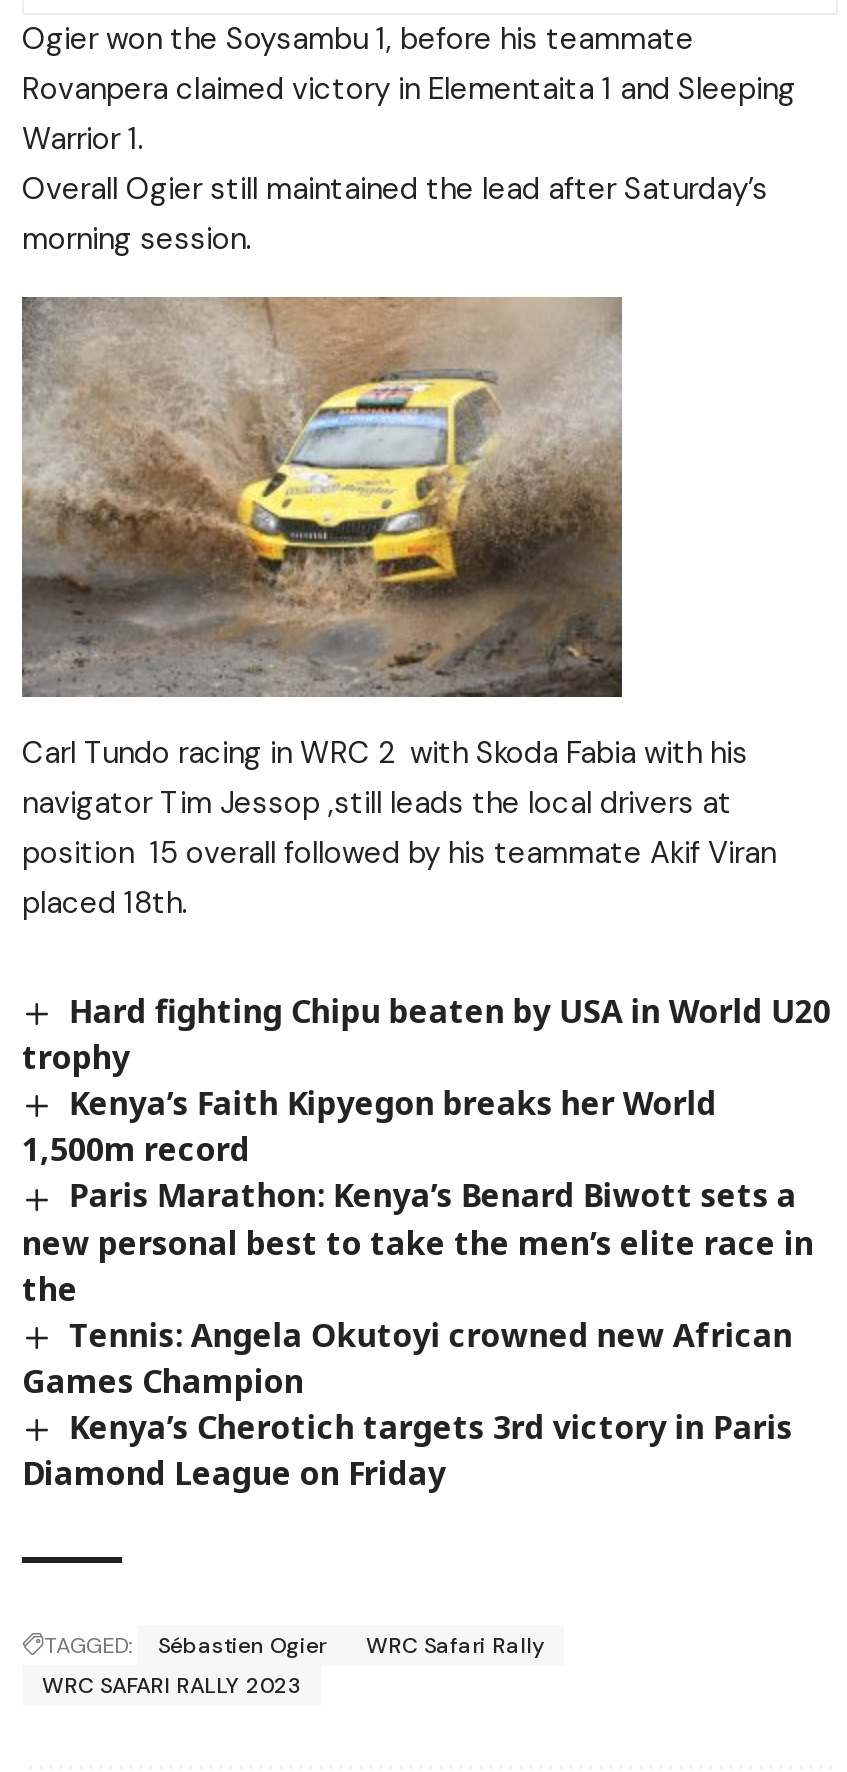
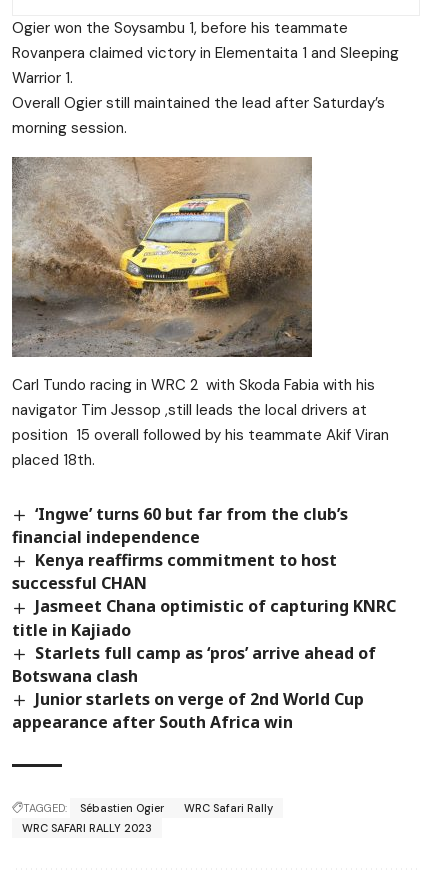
[22,989,831,1495] Hard fighting Chipu beaten by USA in World U20 | trophy | Kenya’s Faith Kipyegon breaks her World | 1,500m record | Paris Marathon: Kenya’s Benard Biwott sets a | new personal best to take the men’s elite race in | the | Tennis: Angela Okutoyi crowned new African | Games Champion | Kenya’s Cherotich targets 3rd victory in Paris | Diamond League on Friday -> [12,503,396,733] ‘Ingwe’ turns 60 but far from the club’s | financial independence | Kenya reaffirms commitment to host | successful CHAN | Jasmeet Chana optimistic of capturing KNRC | title in Kajiado | Starlets full camp as ‘pros’ arrive ahead of | Botswana clash | Junior starlets on verge of 2nd World Cup | appearance after South Africa win

